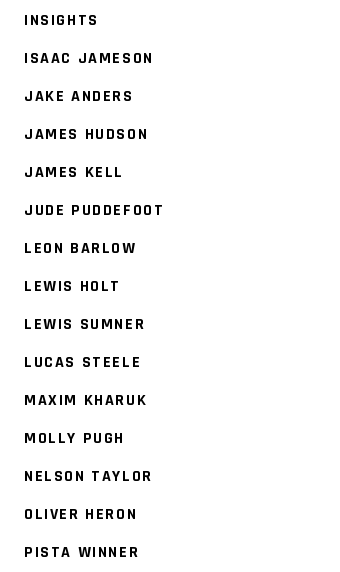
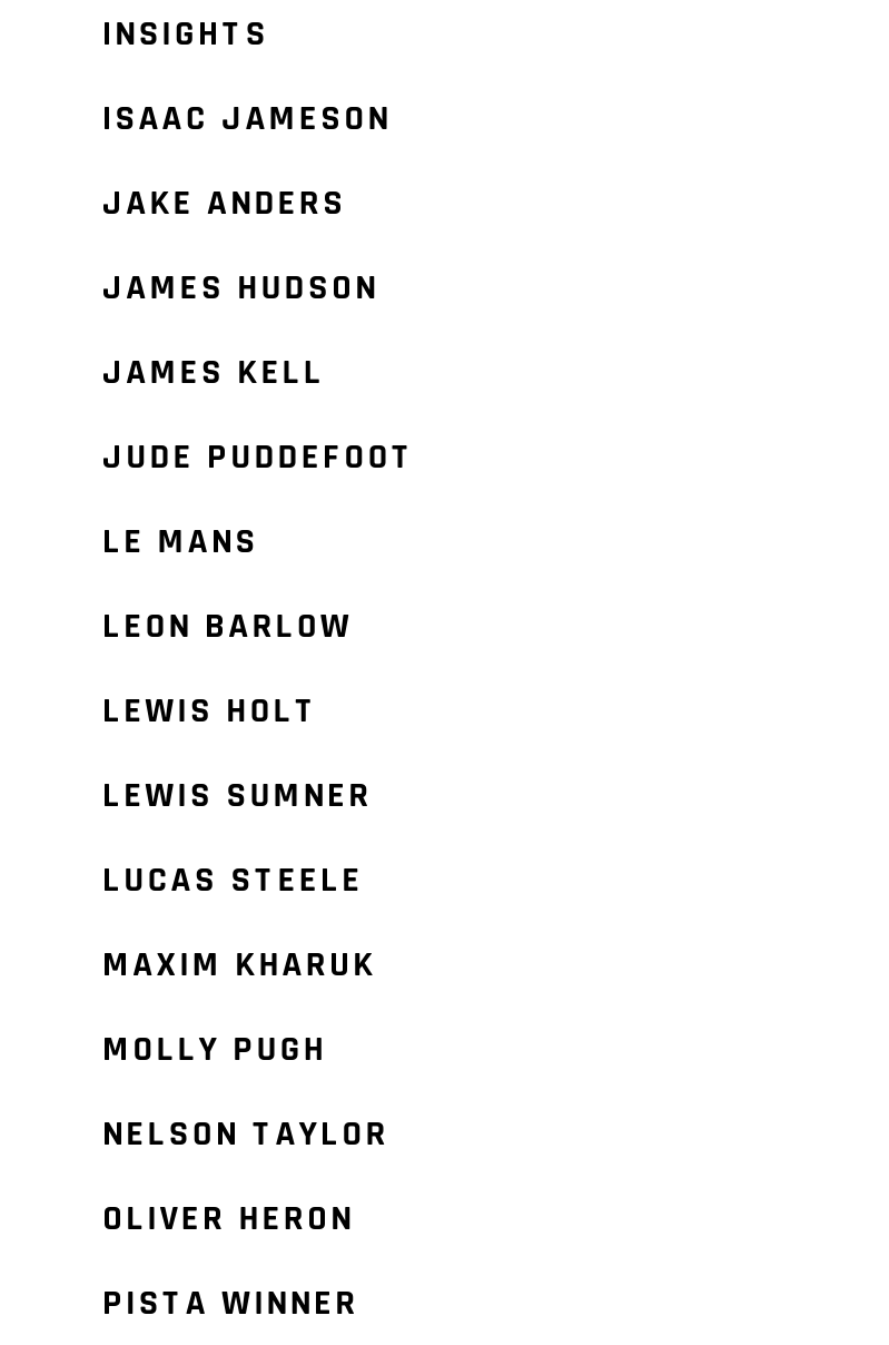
none -> [102,520,259,566] LE MANS

